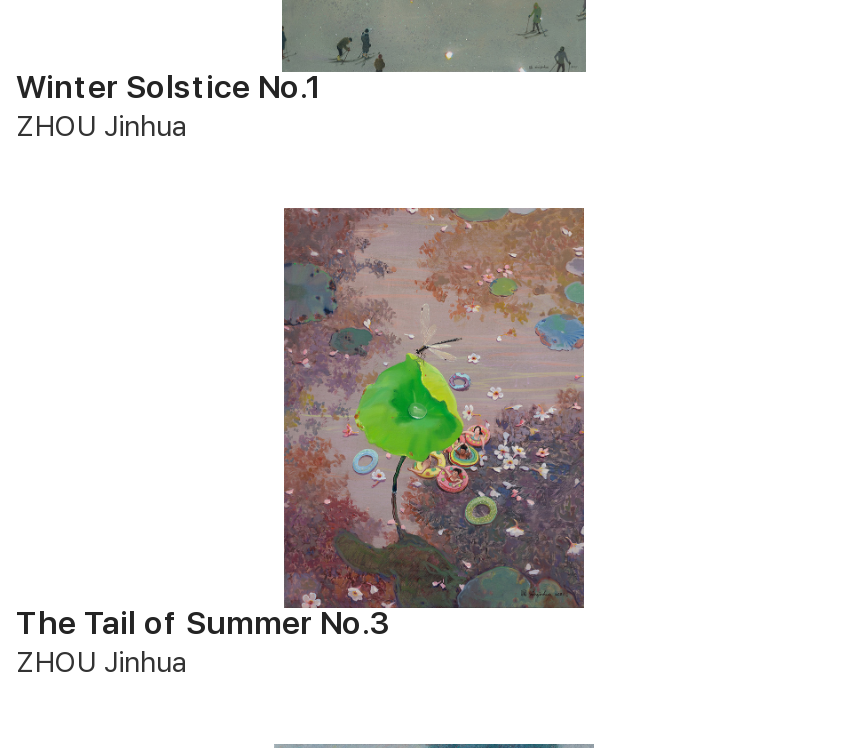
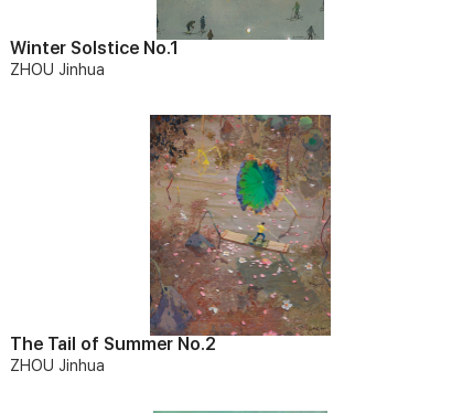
[16,206,598,642] [image] | The Tail of Summer No.3 -> [10,114,332,355] [image] | The Tail of Summer No.2

